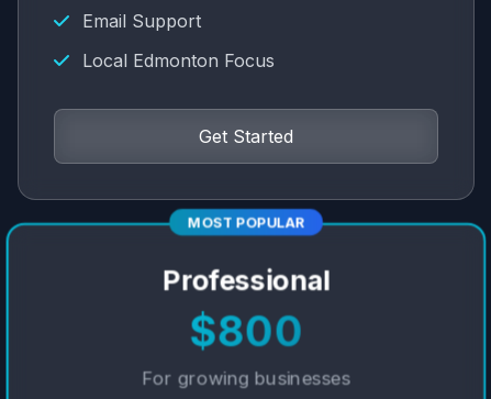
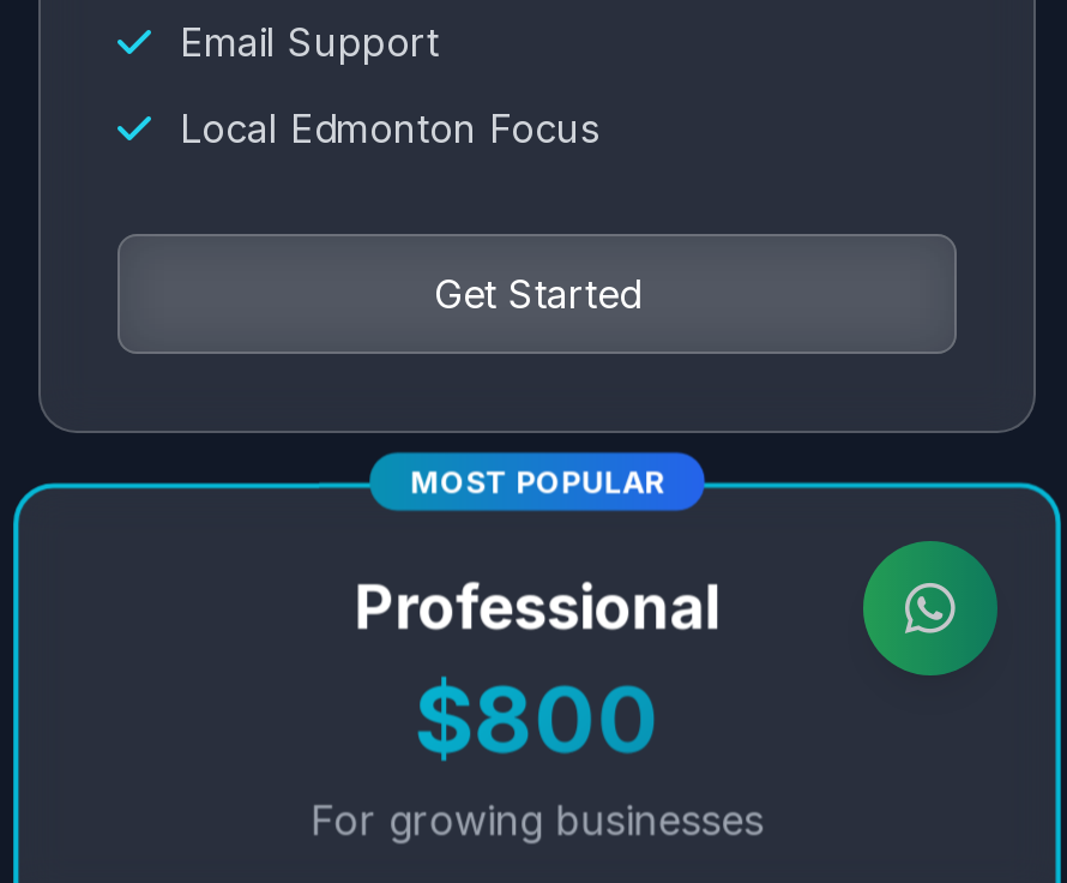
none -> [861,539,997,678] [image]

